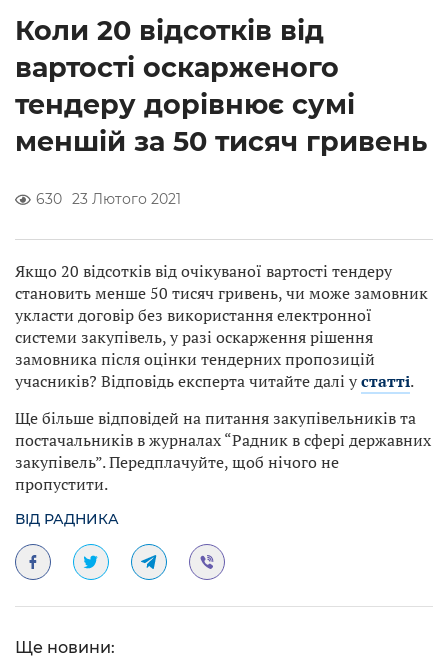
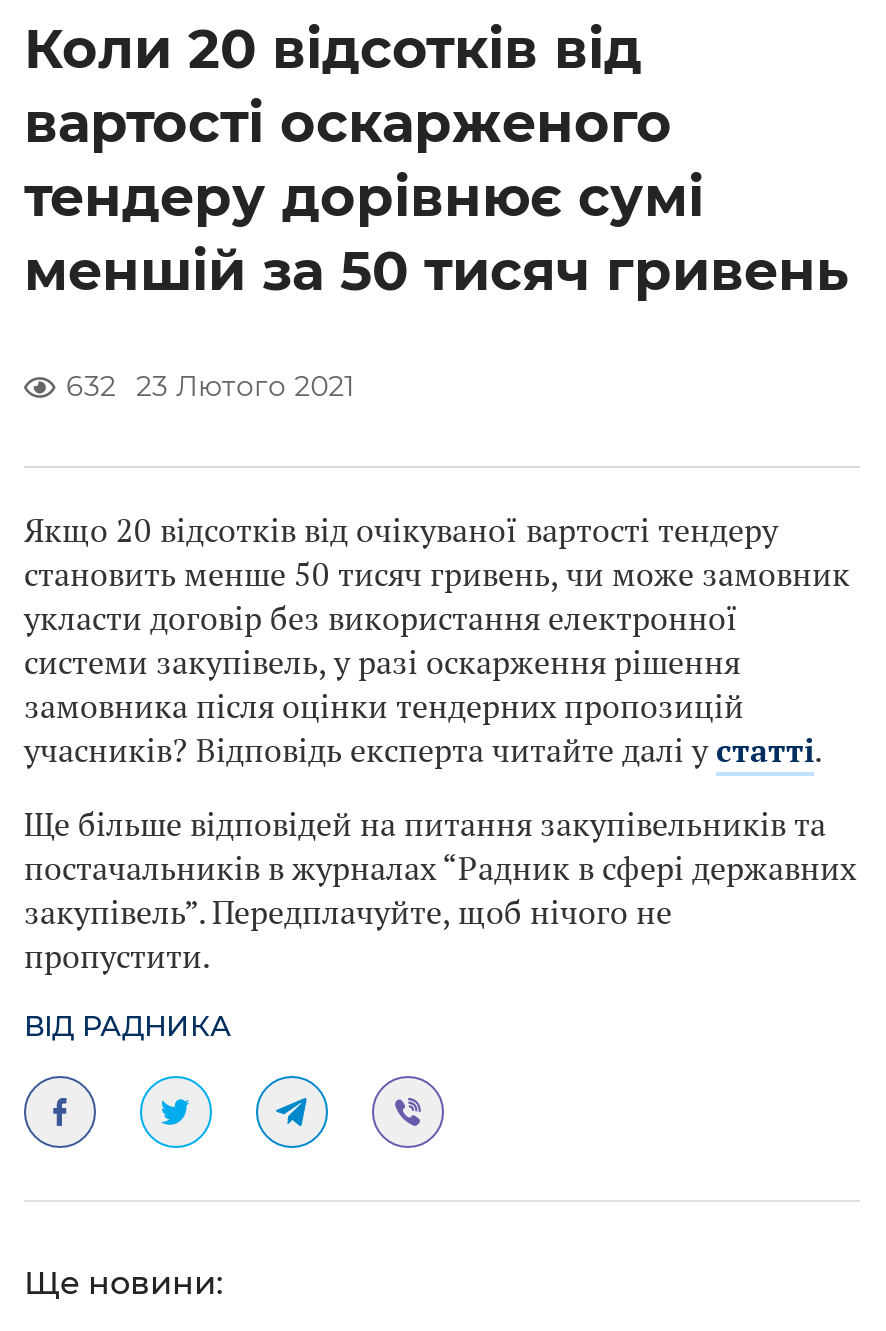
[36,190,181,208] 630 23 Лютого 2021 -> [66,368,354,404] 632 23 Лютого 2021

